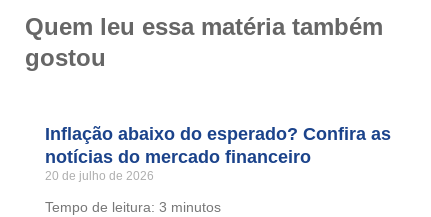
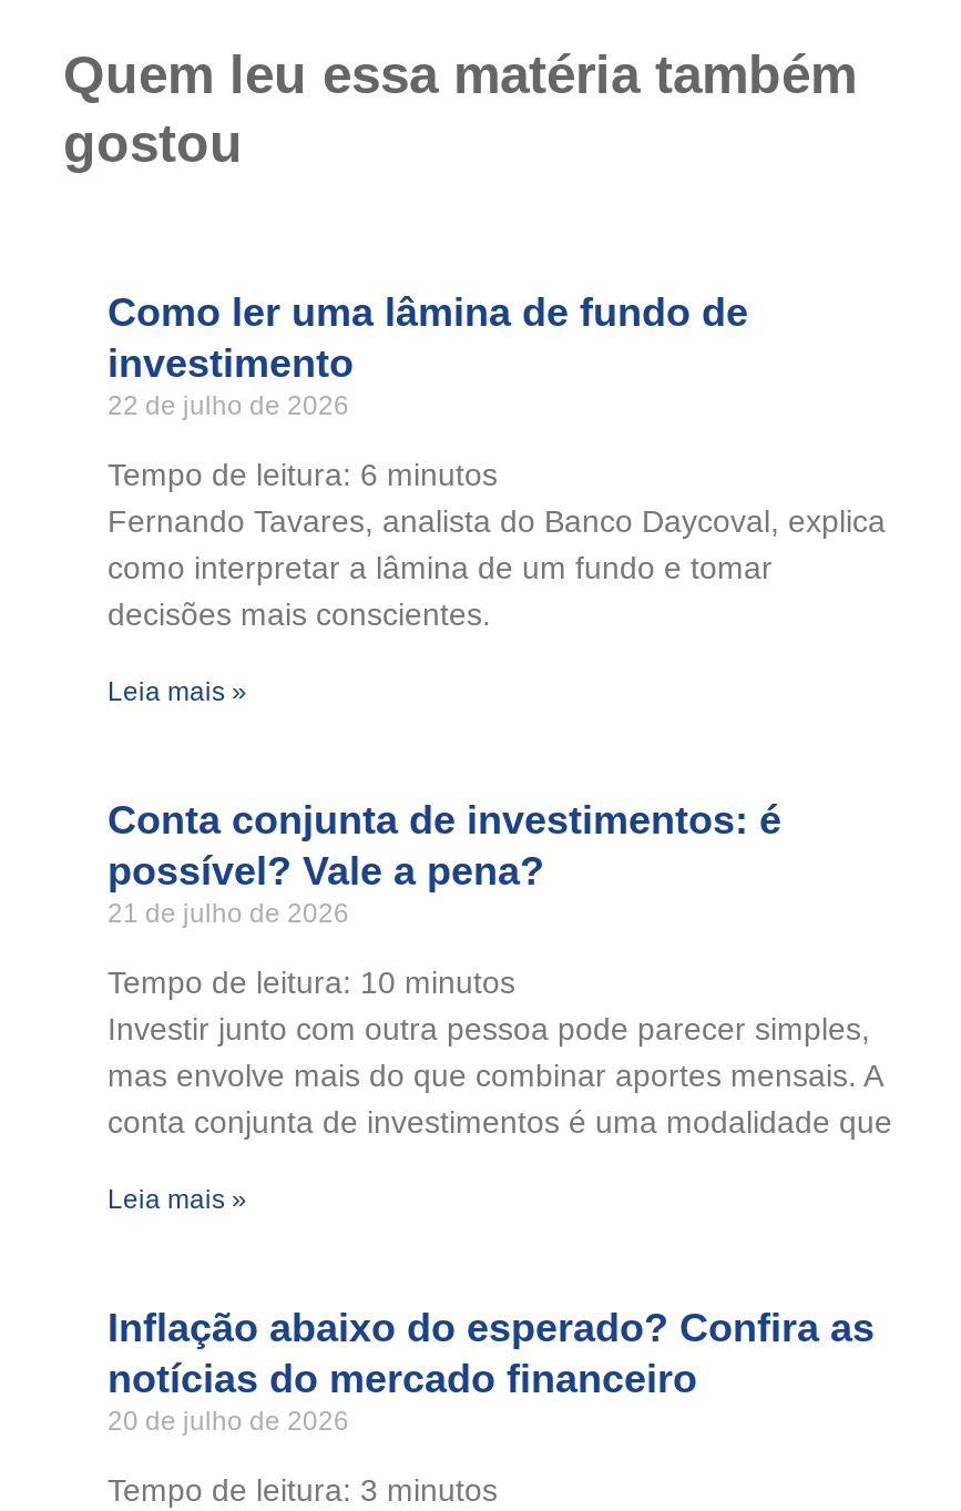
none -> [108,289,892,1214] Como ler uma lâmina de fundo de | investimento | 22 de julho de 2026 | Tempo de leitura: 6 minutos | Fernando Tavares, analista do Banco Daycoval, explica | como interpretar a lâmina de um fundo e tomar | decisões mais conscientes. | Leia mais » | Conta conjunta de investimentos: é | possível? Vale a pena? | 21 de julho de 2026 | Tempo de leitura: 10 minutos | Investir junto com outra pessoa pode parecer simples, | mas envolve mais do que combinar aportes mensais. A | conta conjunta de investimentos é uma modalidade que | Leia mais »

